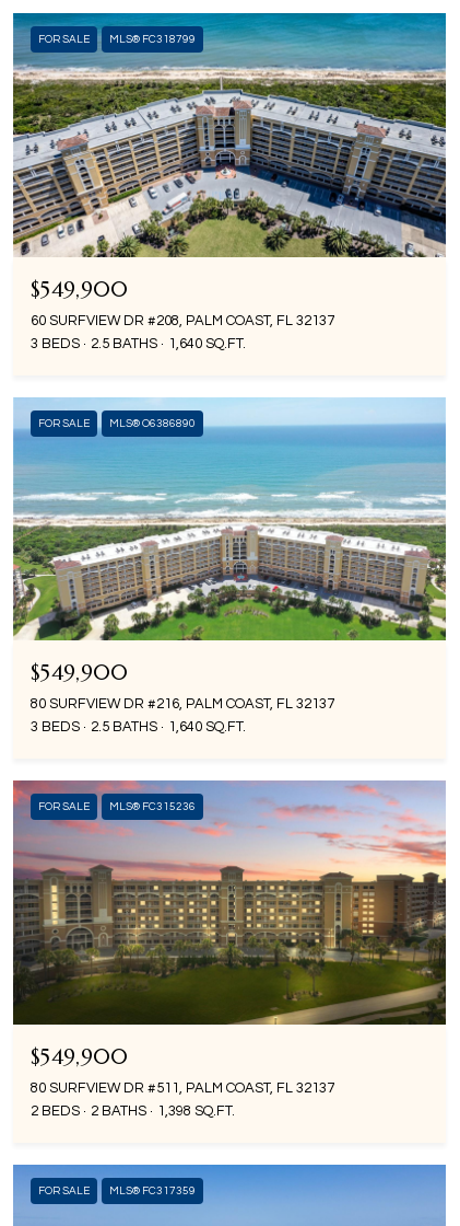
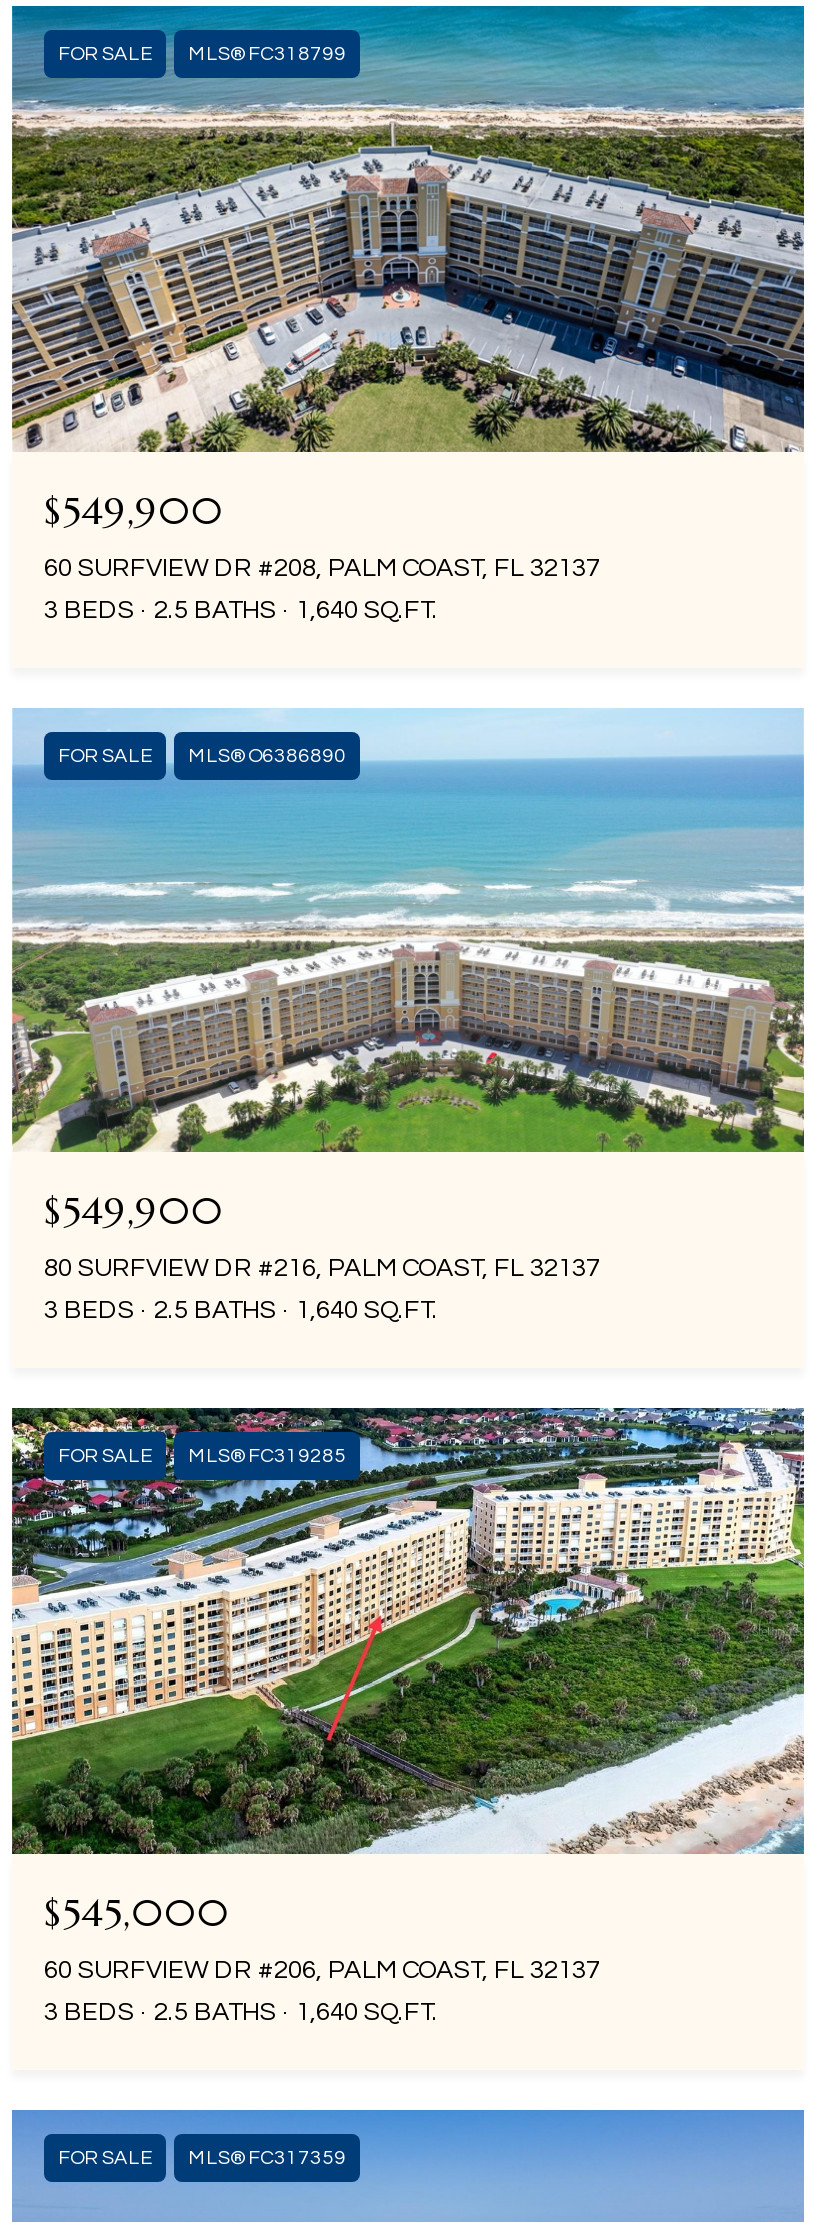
[12,779,447,1026] [image] | FOR SALE MLS® FC315236 -> [10,1406,806,1856] [image] | FOR SALE MLS® FC319285
[31,1043,129,1069] $549,900 -> [44,1888,229,1936] $545,000
[31,1080,334,1096] 80 SURFVIEW DR #511, PALM COAST, FL 32137 -> [44,1956,600,1984] 60 SURFVIEW DR #206, PALM COAST, FL 32137
[31,1103,80,1119] 2 BEDS -> [44,1998,134,2026] 3 BEDS
[91,1103,146,1119] 2 BATHS -> [154,1998,276,2026] 2.5 BATHS
[157,1103,235,1119] 1,398 SQ.FT. -> [296,1998,438,2026] 1,640 SQ.FT.

